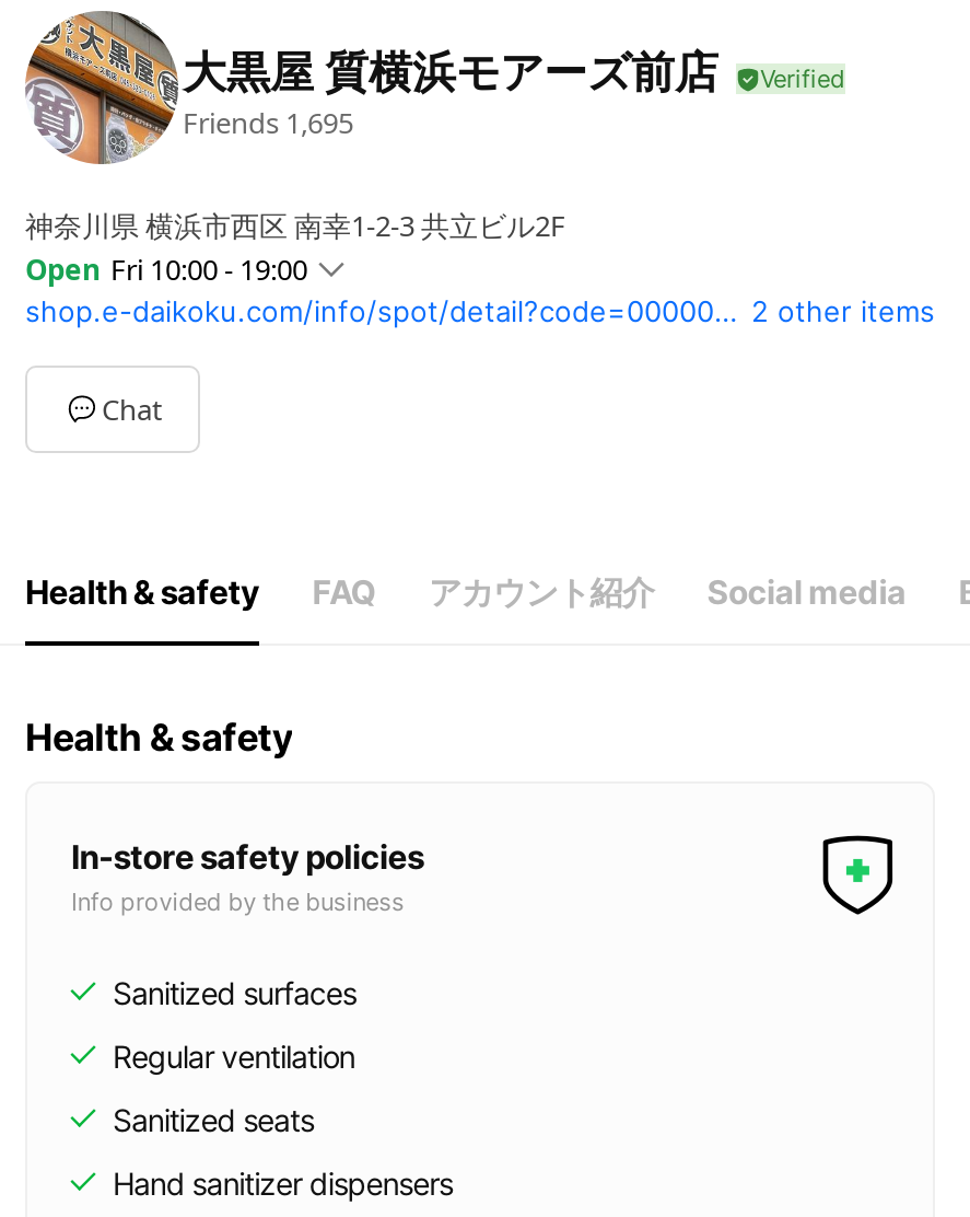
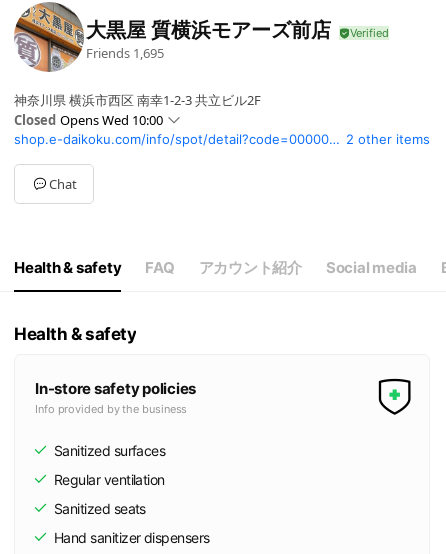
[25,250,307,290] Open Fri 10:00 - 19:00 -> [14,111,163,129] Closed Opens Wed 10:00

